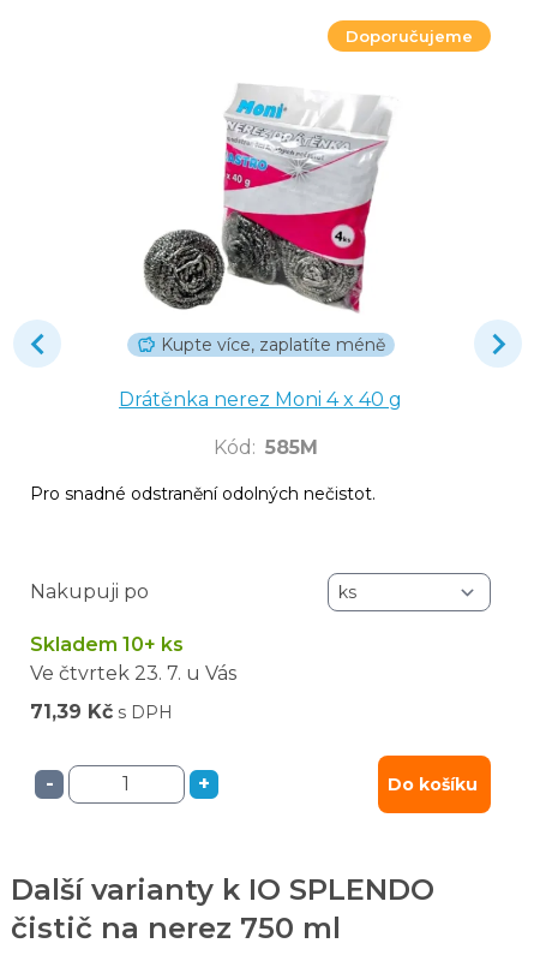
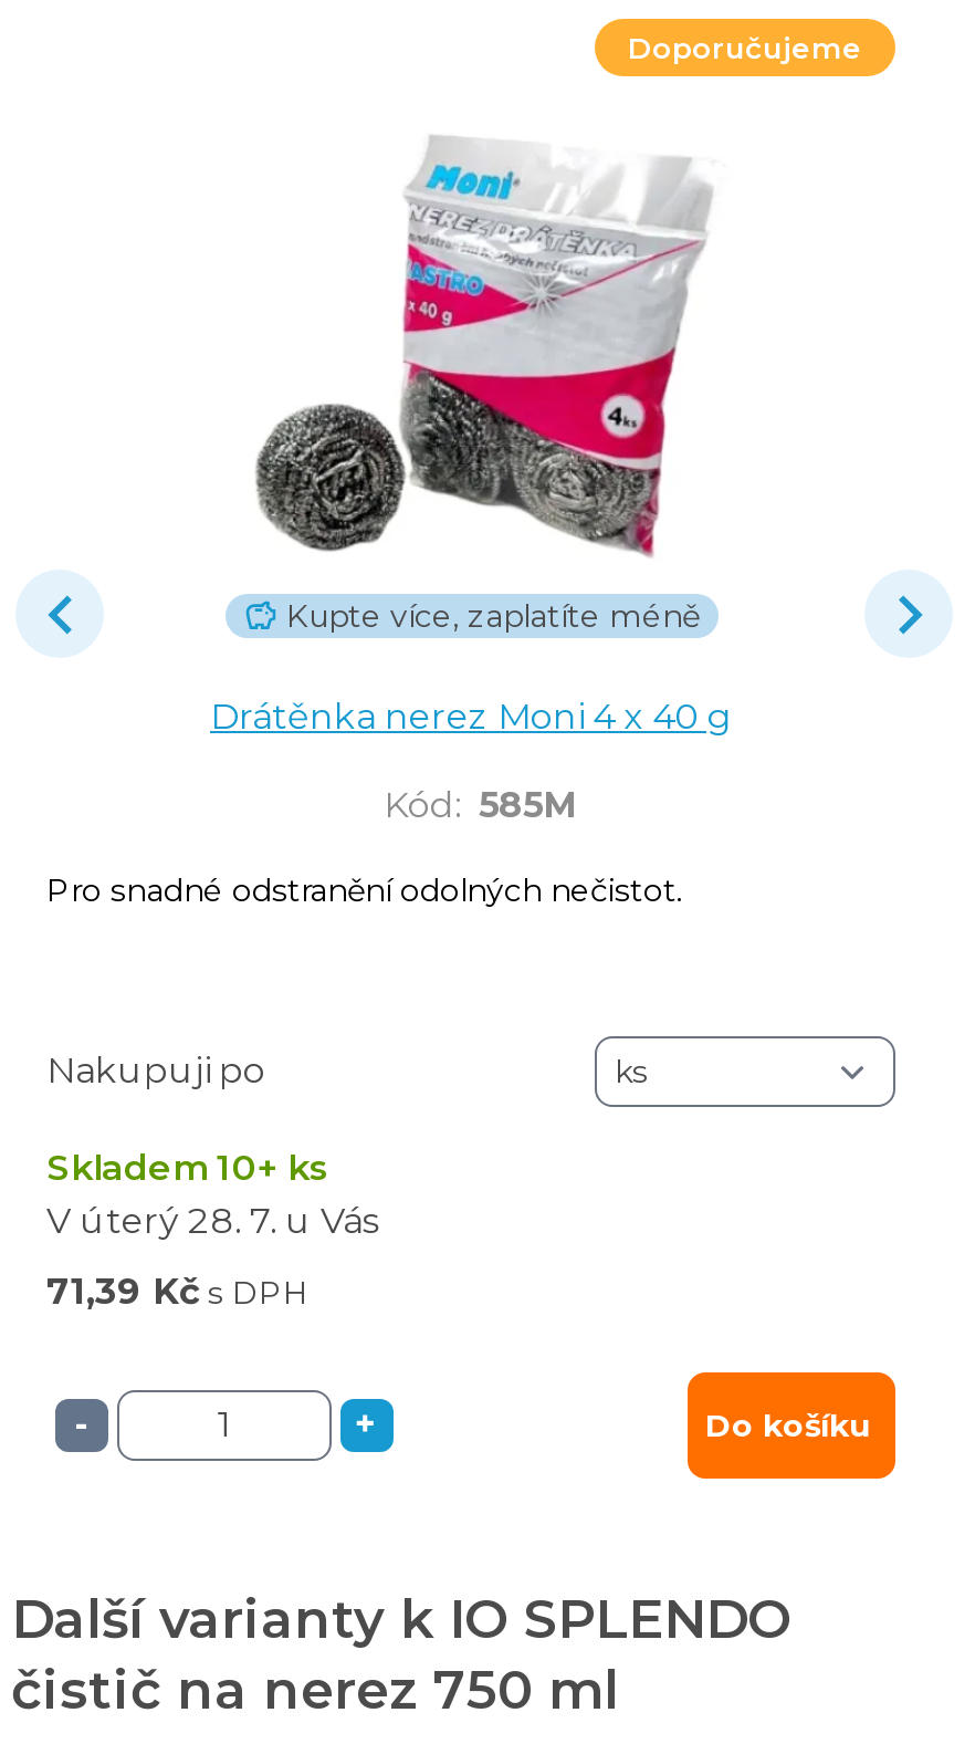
[30,661,236,684] Ve čtvrtek 23. 7. u Vás -> [46,1199,378,1241] V úterý 28. 7. u Vás

